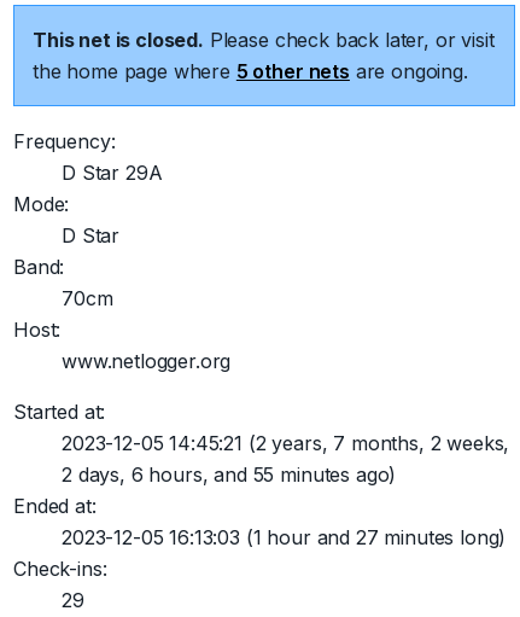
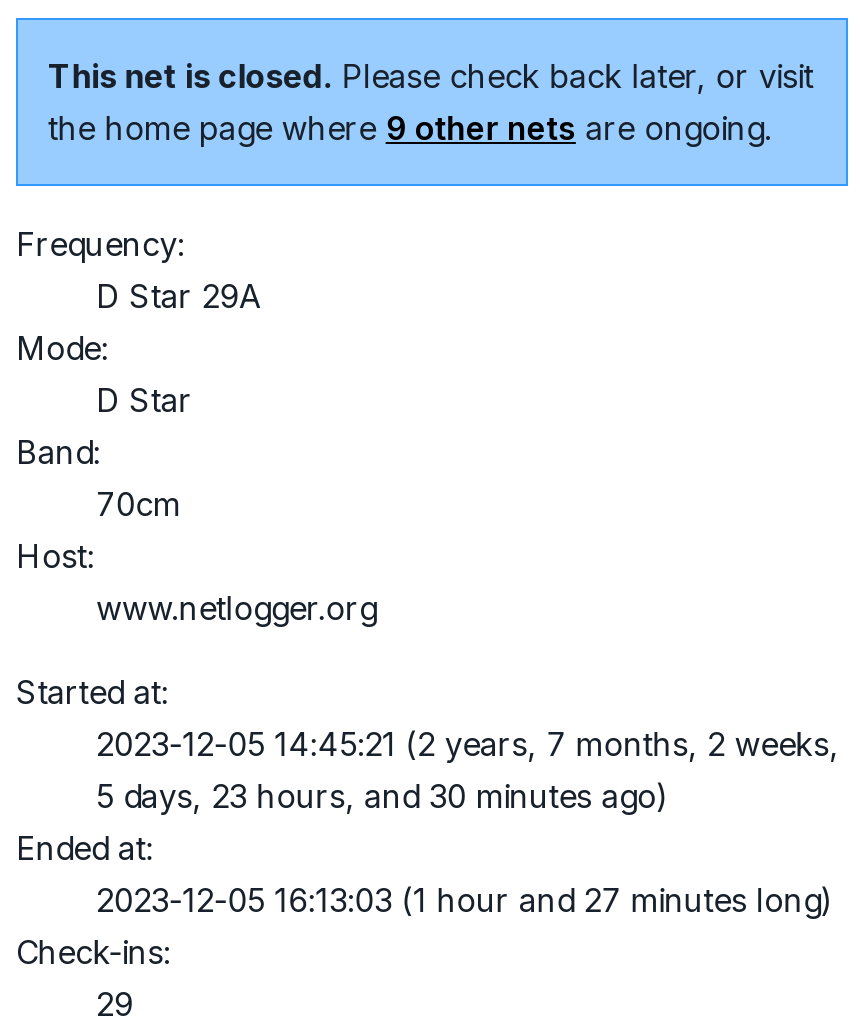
[33,59,468,83] the home page where 5 other nets are ongoing. -> [48,108,772,148] the home page where 9 other nets are ongoing.
[62,462,396,487] 2 days, 6 hours, and 55 minutes ago) -> [96,776,668,816] 5 days, 23 hours, and 30 minutes ago)

